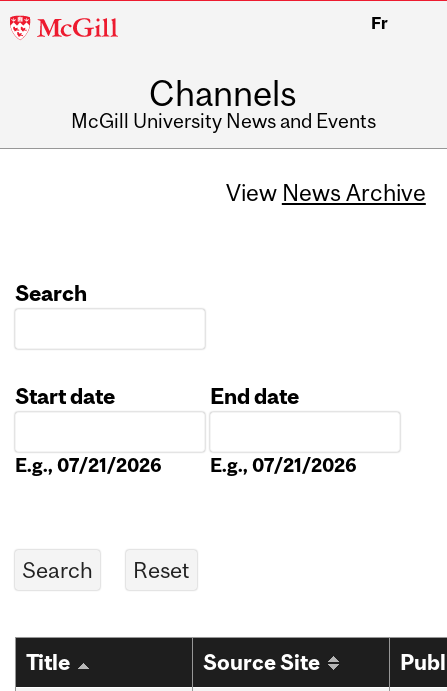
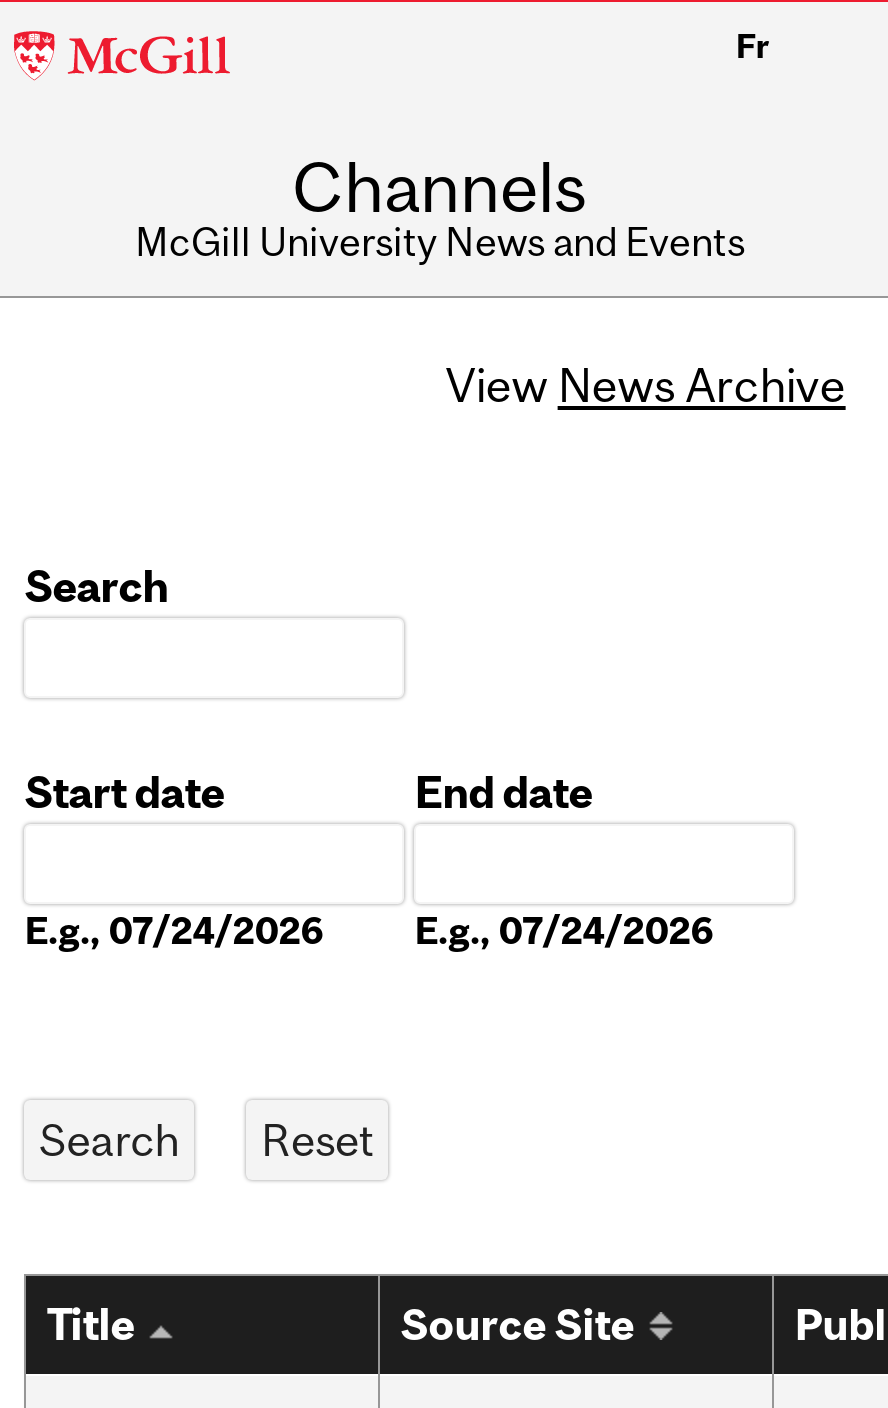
[15,454,162,476] E.g., 07/21/2026 -> [24,909,324,953] E.g., 07/24/2026
[210,454,357,476] E.g., 07/21/2026 -> [414,909,714,953] E.g., 07/24/2026

